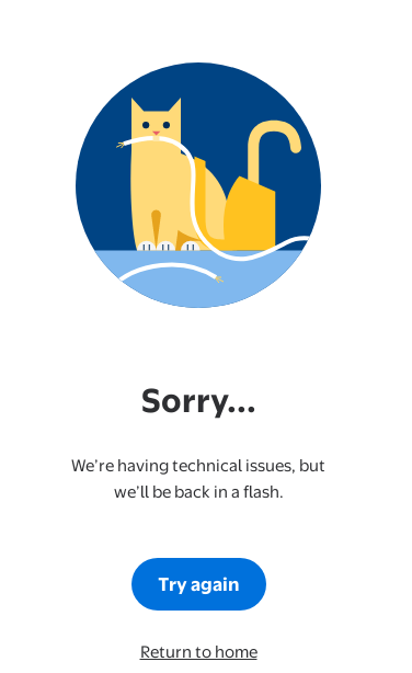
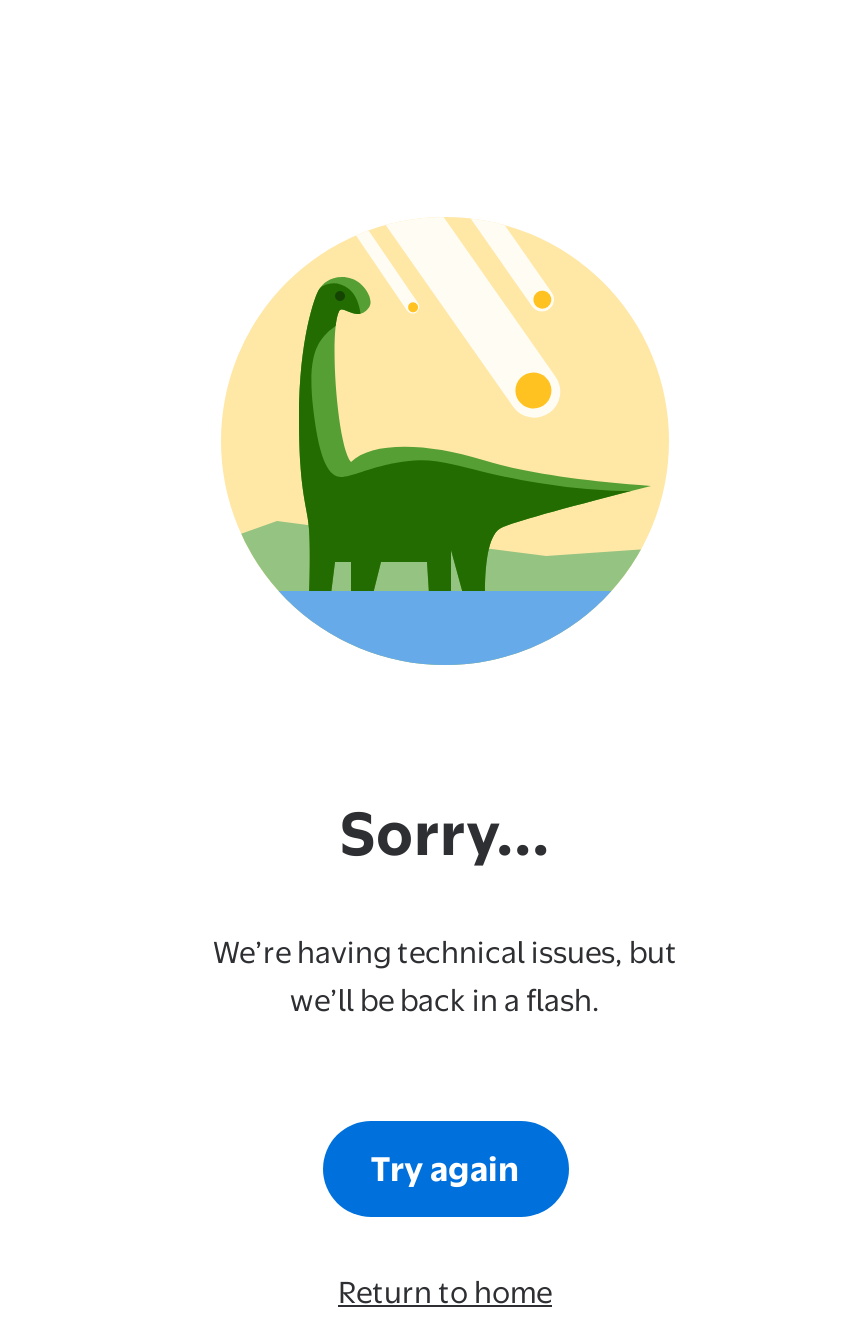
[75,61,322,284] [image] -> [221,217,669,619] [image]

